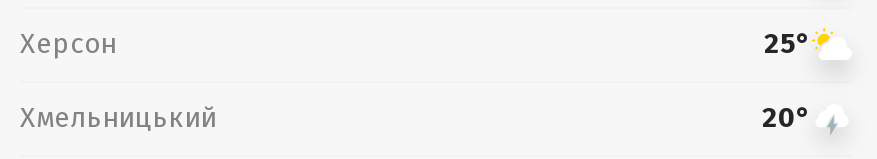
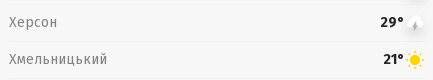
[764,27,812,61] 25° -> [380,14,405,31] 29°
[762,101,812,135] 20° -> [383,51,405,68] 21°

